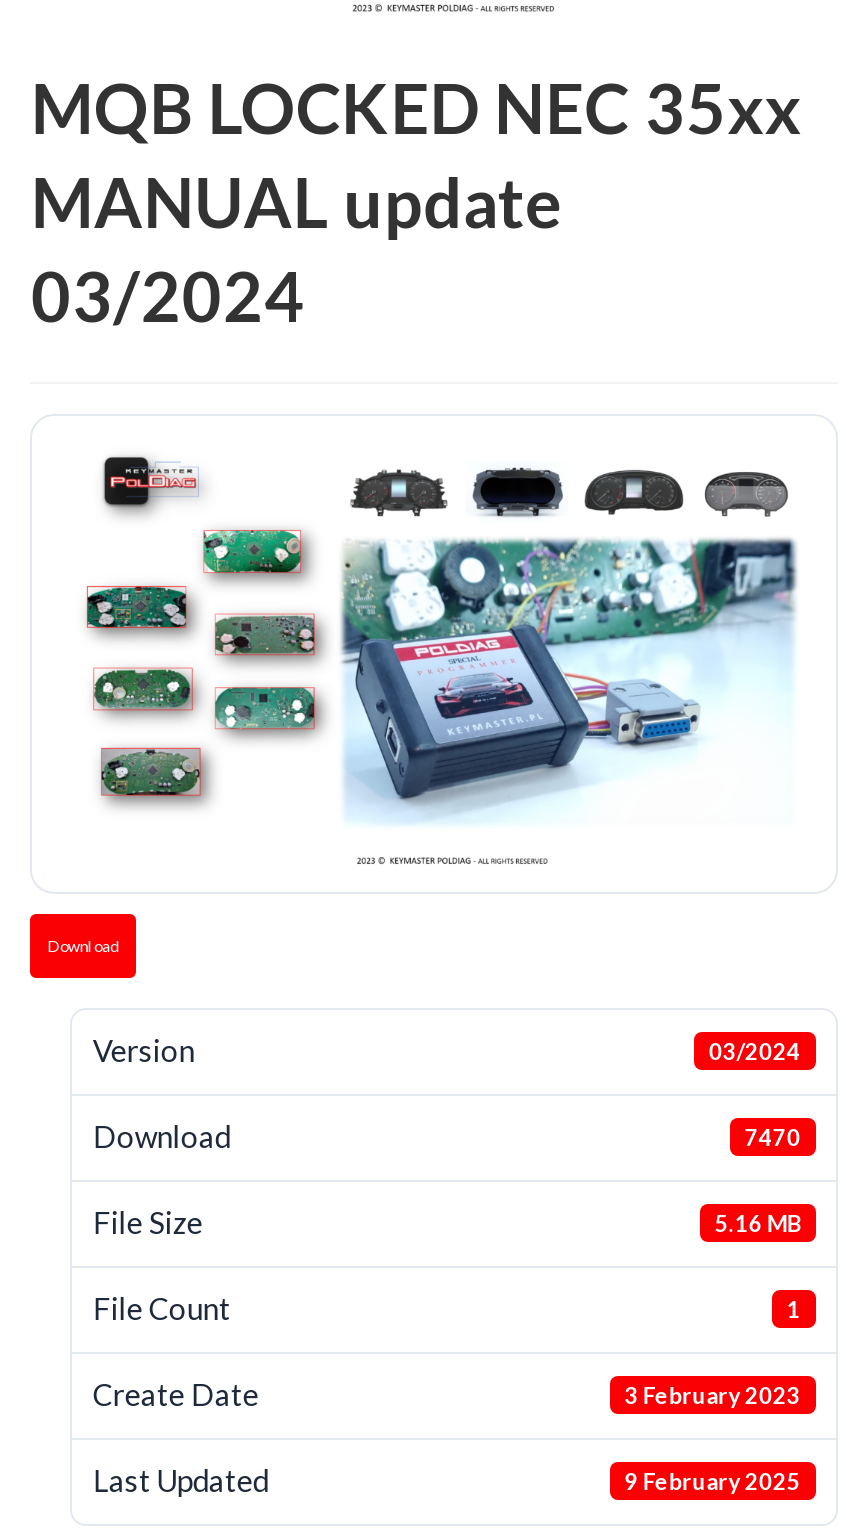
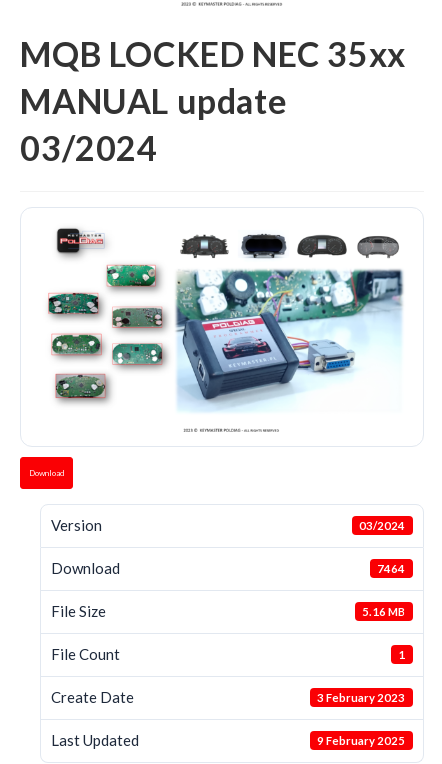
[745,1124,801,1150] 7470 -> [377,562,405,575] 7464

